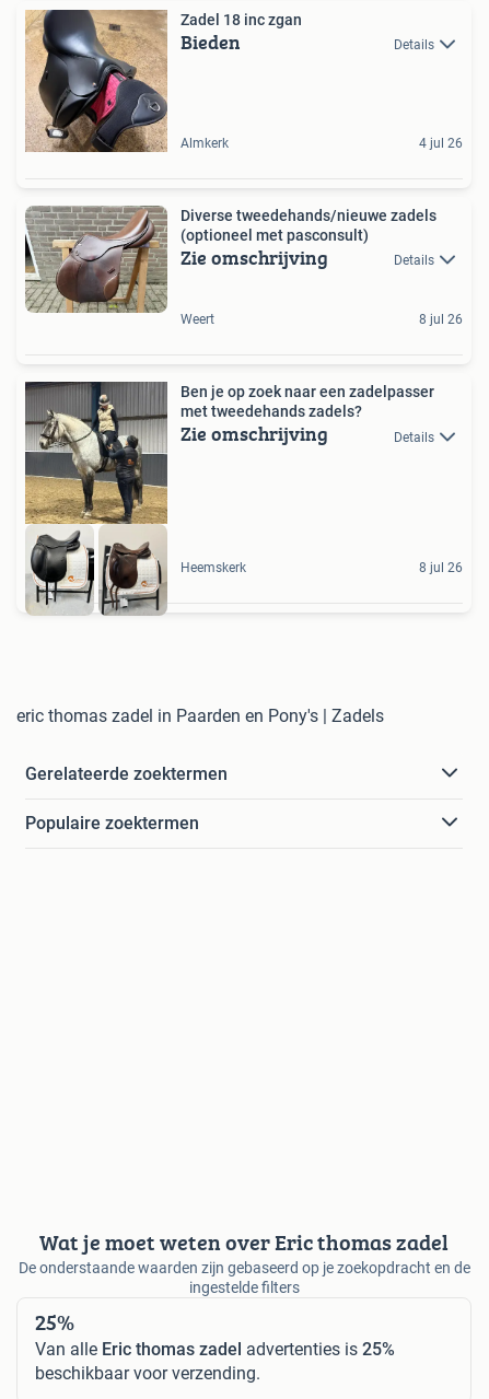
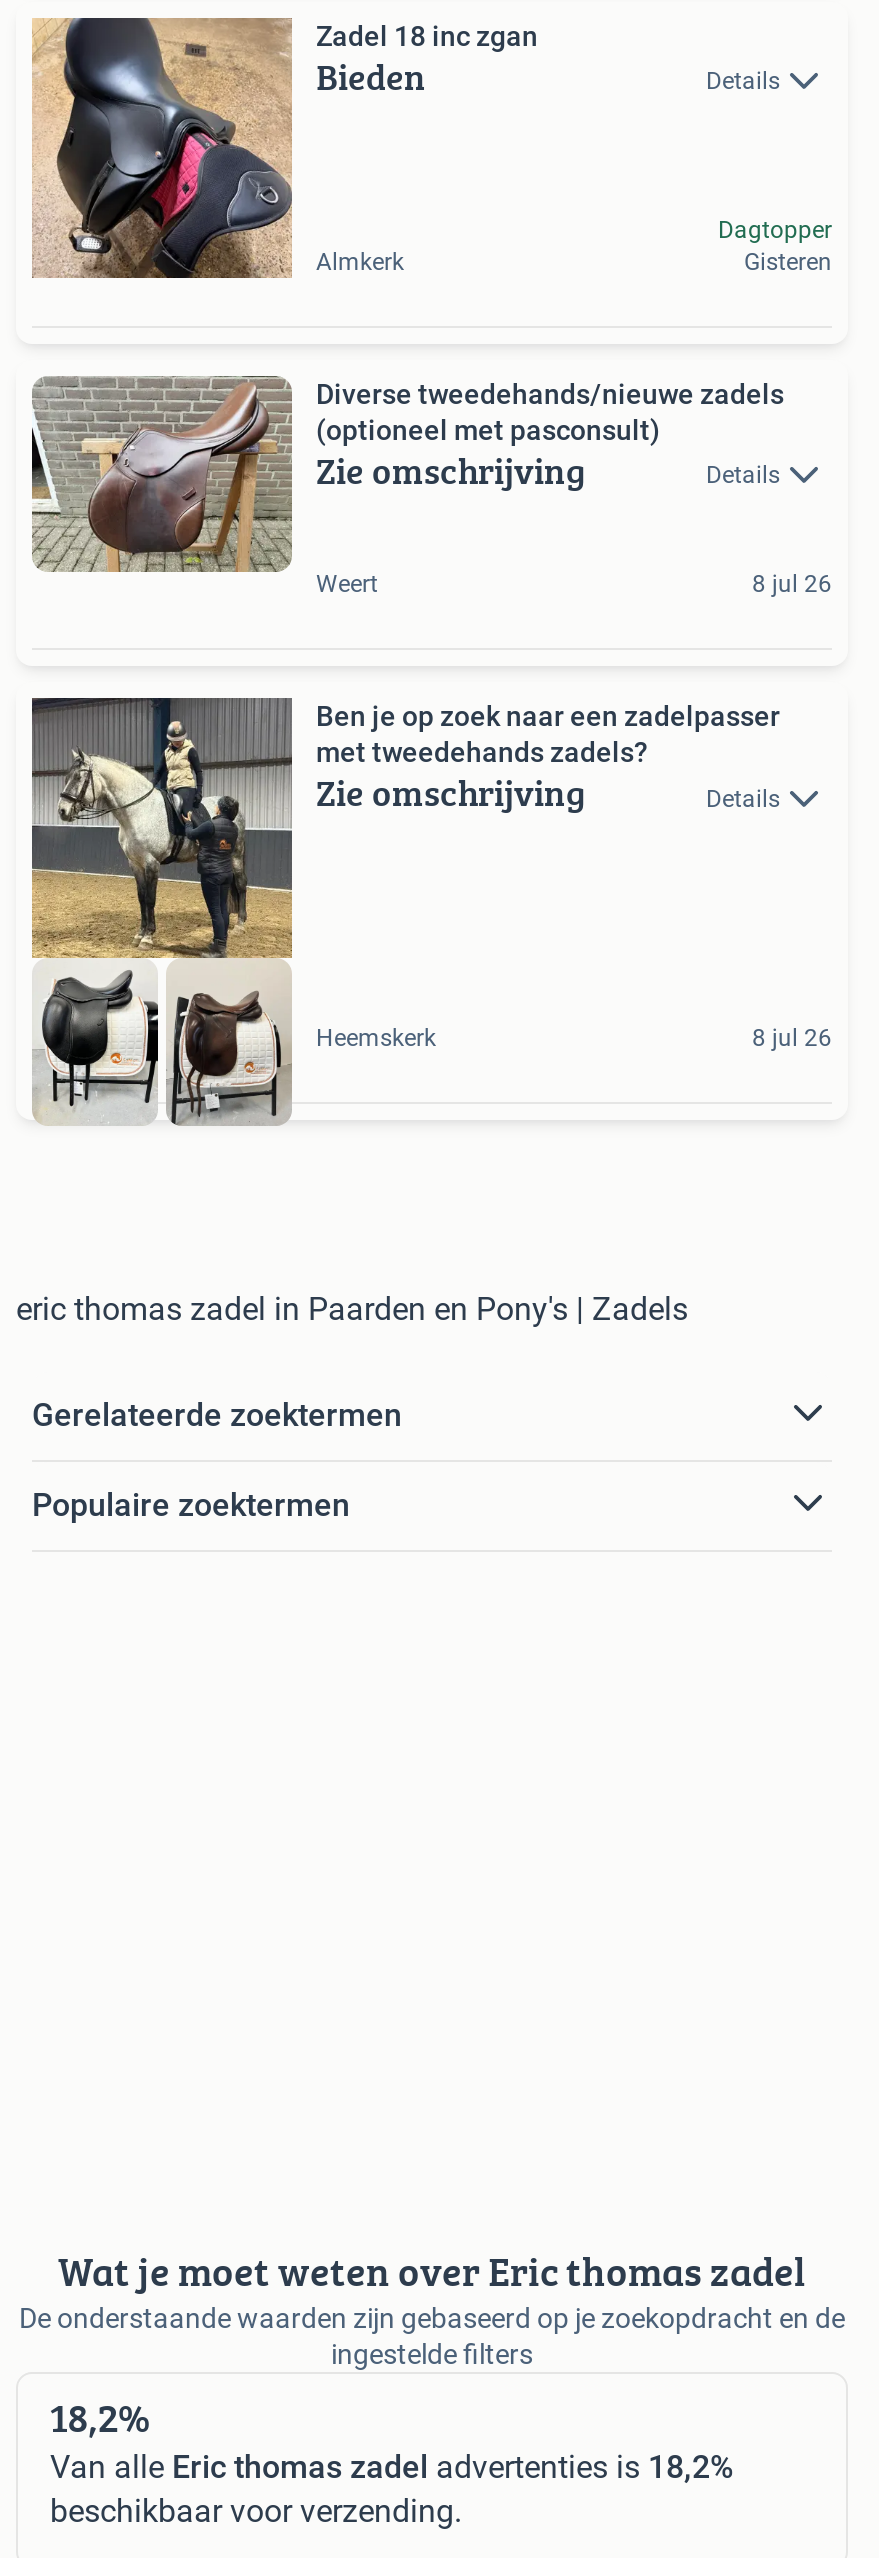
[419,136,463,151] 4 jul 26 -> [718,216,832,276] Dagtopper | Gisteren
[35,1306,74,1337] 25% -> [50,2387,150,2445] 18,2%
[35,1339,395,1359] Van alle Eric thomas zadel advertenties is 25% -> [50,2447,734,2485] Van alle Eric thomas zadel advertenties is 18,2%

